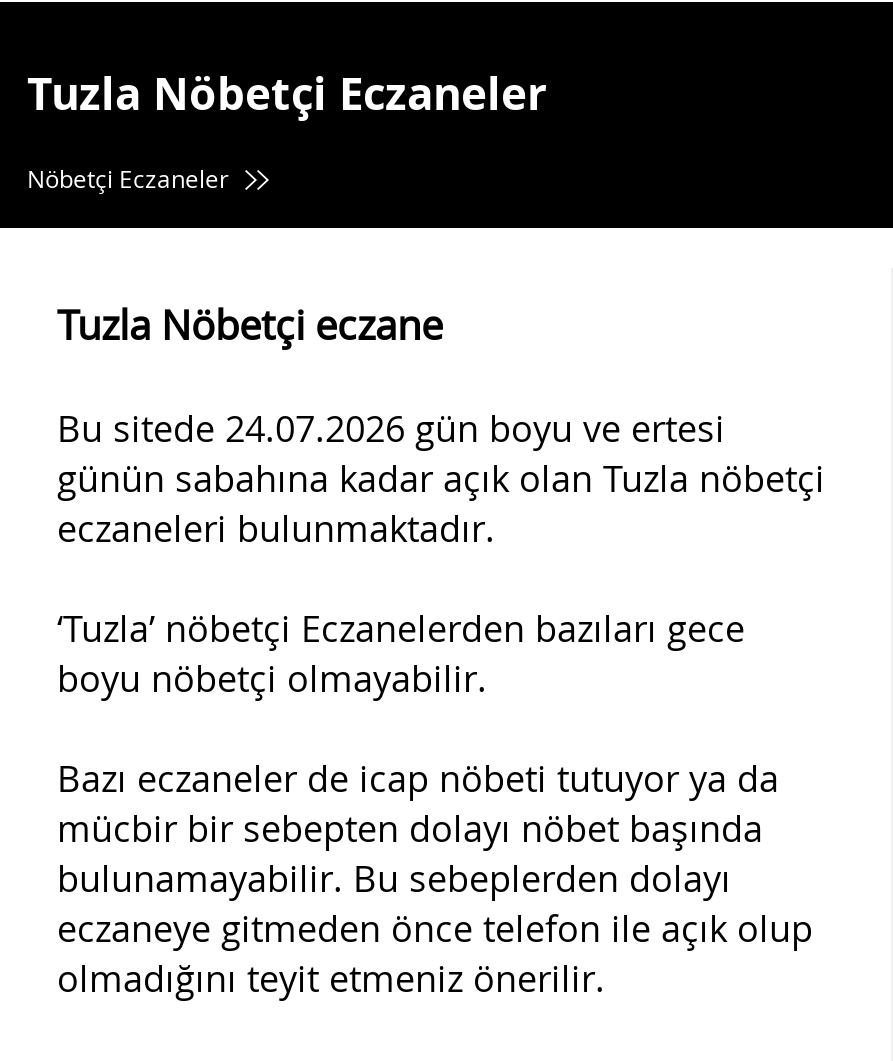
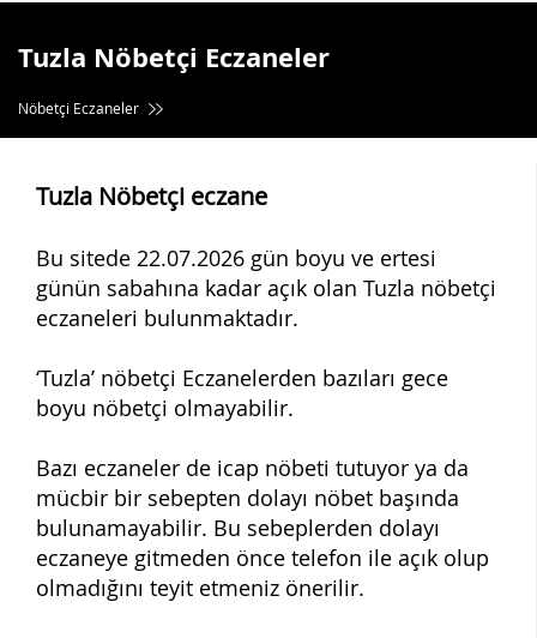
[57,404,725,452] Bu sitede 24.07.2026 gün boyu ve ertesi -> [36,243,436,272] Bu sitede 22.07.2026 gün boyu ve ertesi

